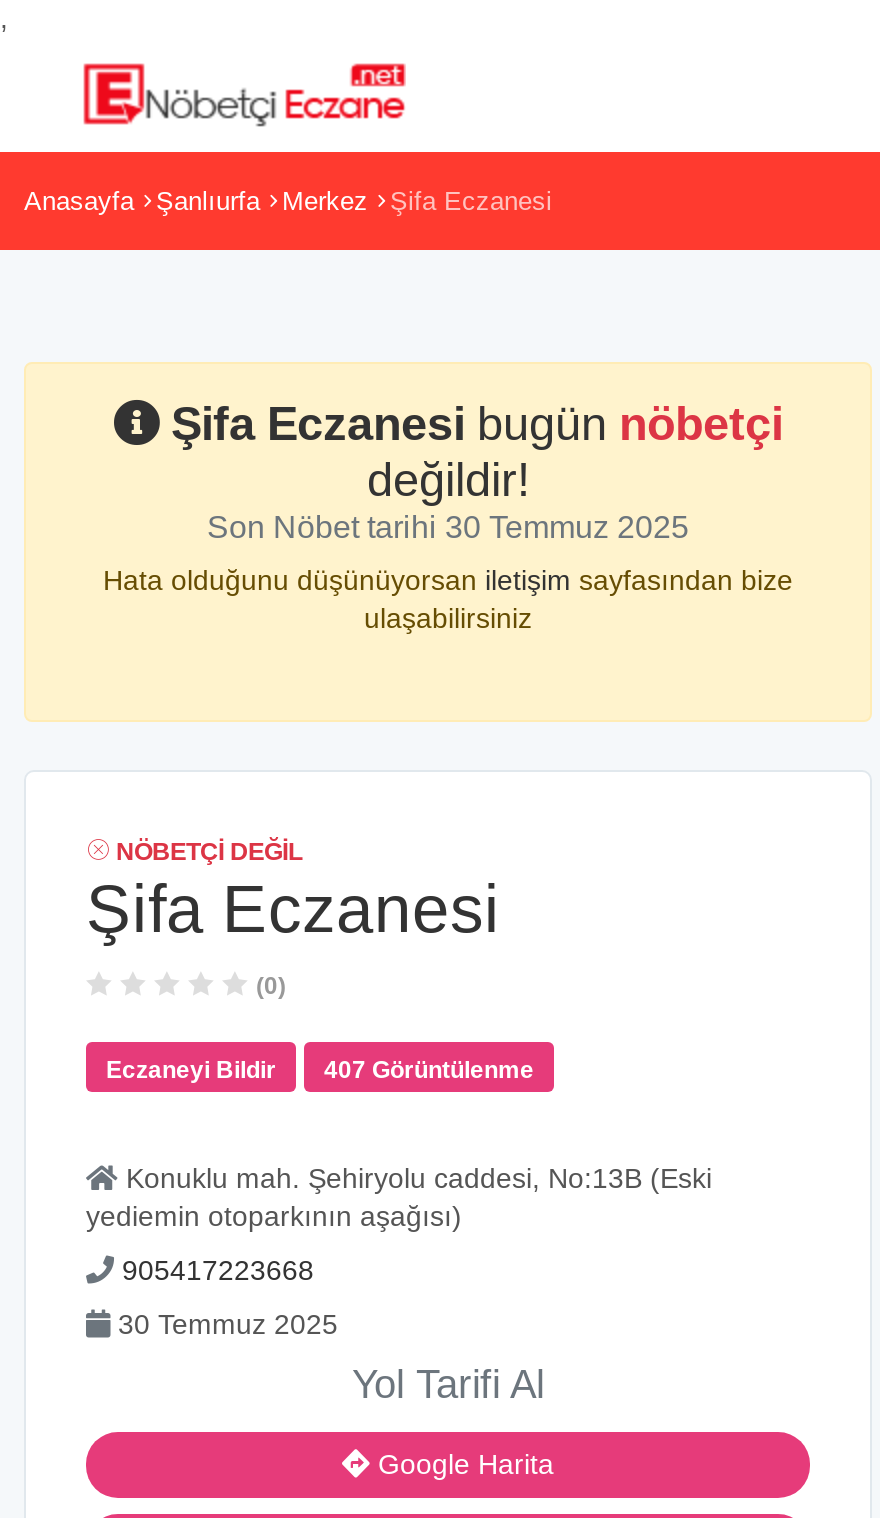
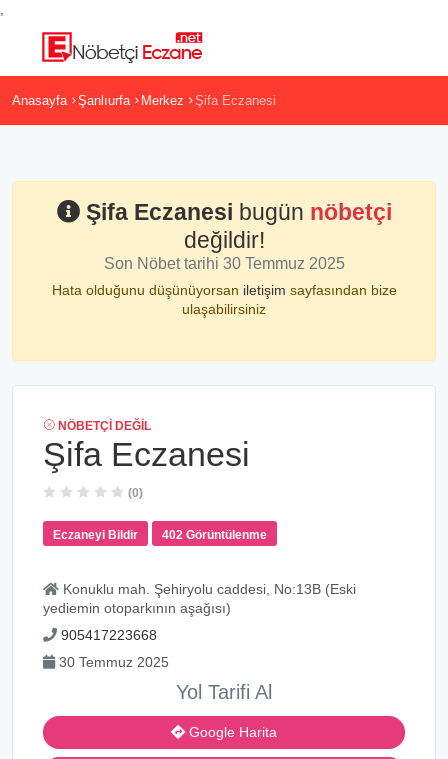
[324,1056,534,1084] 407 Görüntülenme -> [162,528,267,542] 402 Görüntülenme

